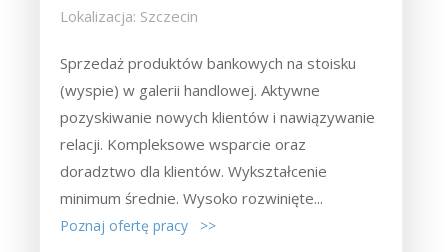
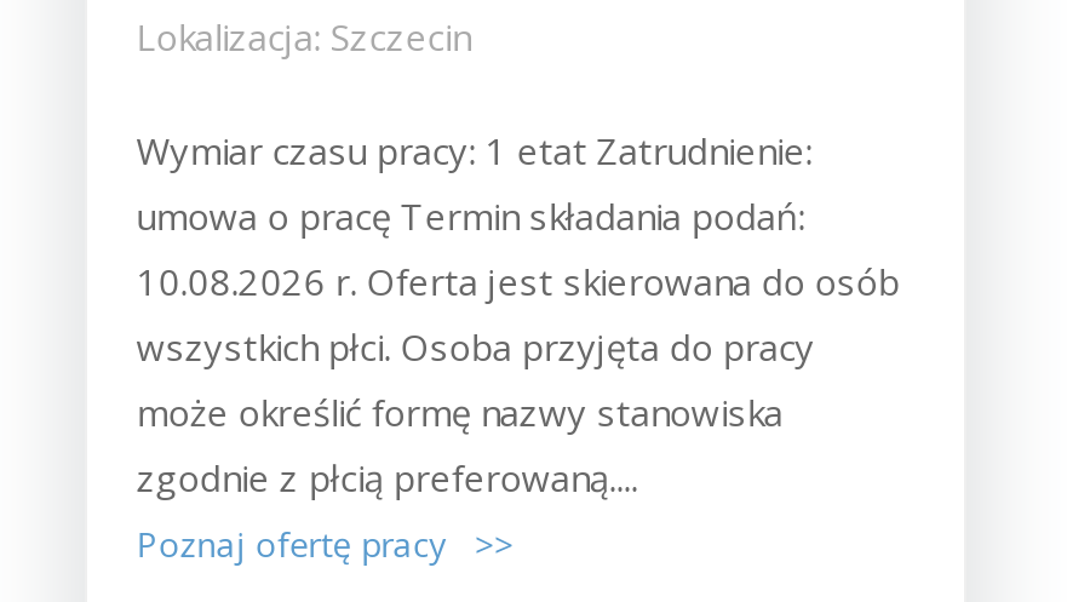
[60,52,375,207] Sprzedaż produktów bankowych na stoisku | (wyspie) w galerii handlowej. Aktywne | pozyskiwanie nowych klientów i nawiązywanie | relacji. Kompleksowe wsparcie oraz | doradztwo dla klientów. Wykształcenie | minimum średnie. Wysoko rozwinięte... -> [136,125,899,500] Wymiar czasu pracy: 1 etat Zatrudnienie: | umowa o pracę Termin składania podań: | 10.08.2026 r. Oferta jest skierowana do osób | wszystkich płci. Osoba przyjęta do pracy | może określić formę nazwy stanowiska | zgodnie z płcią preferowaną....

